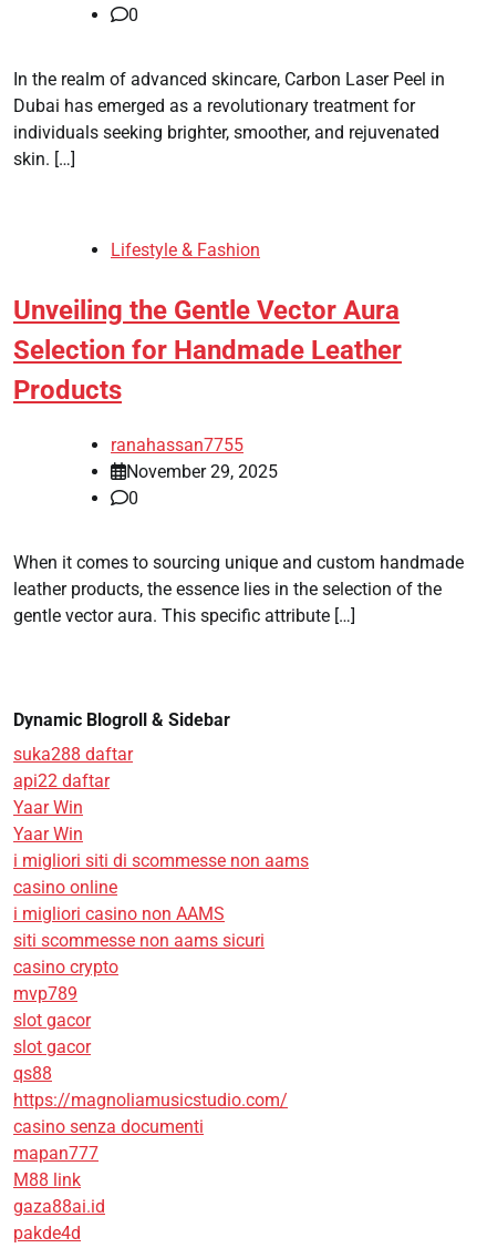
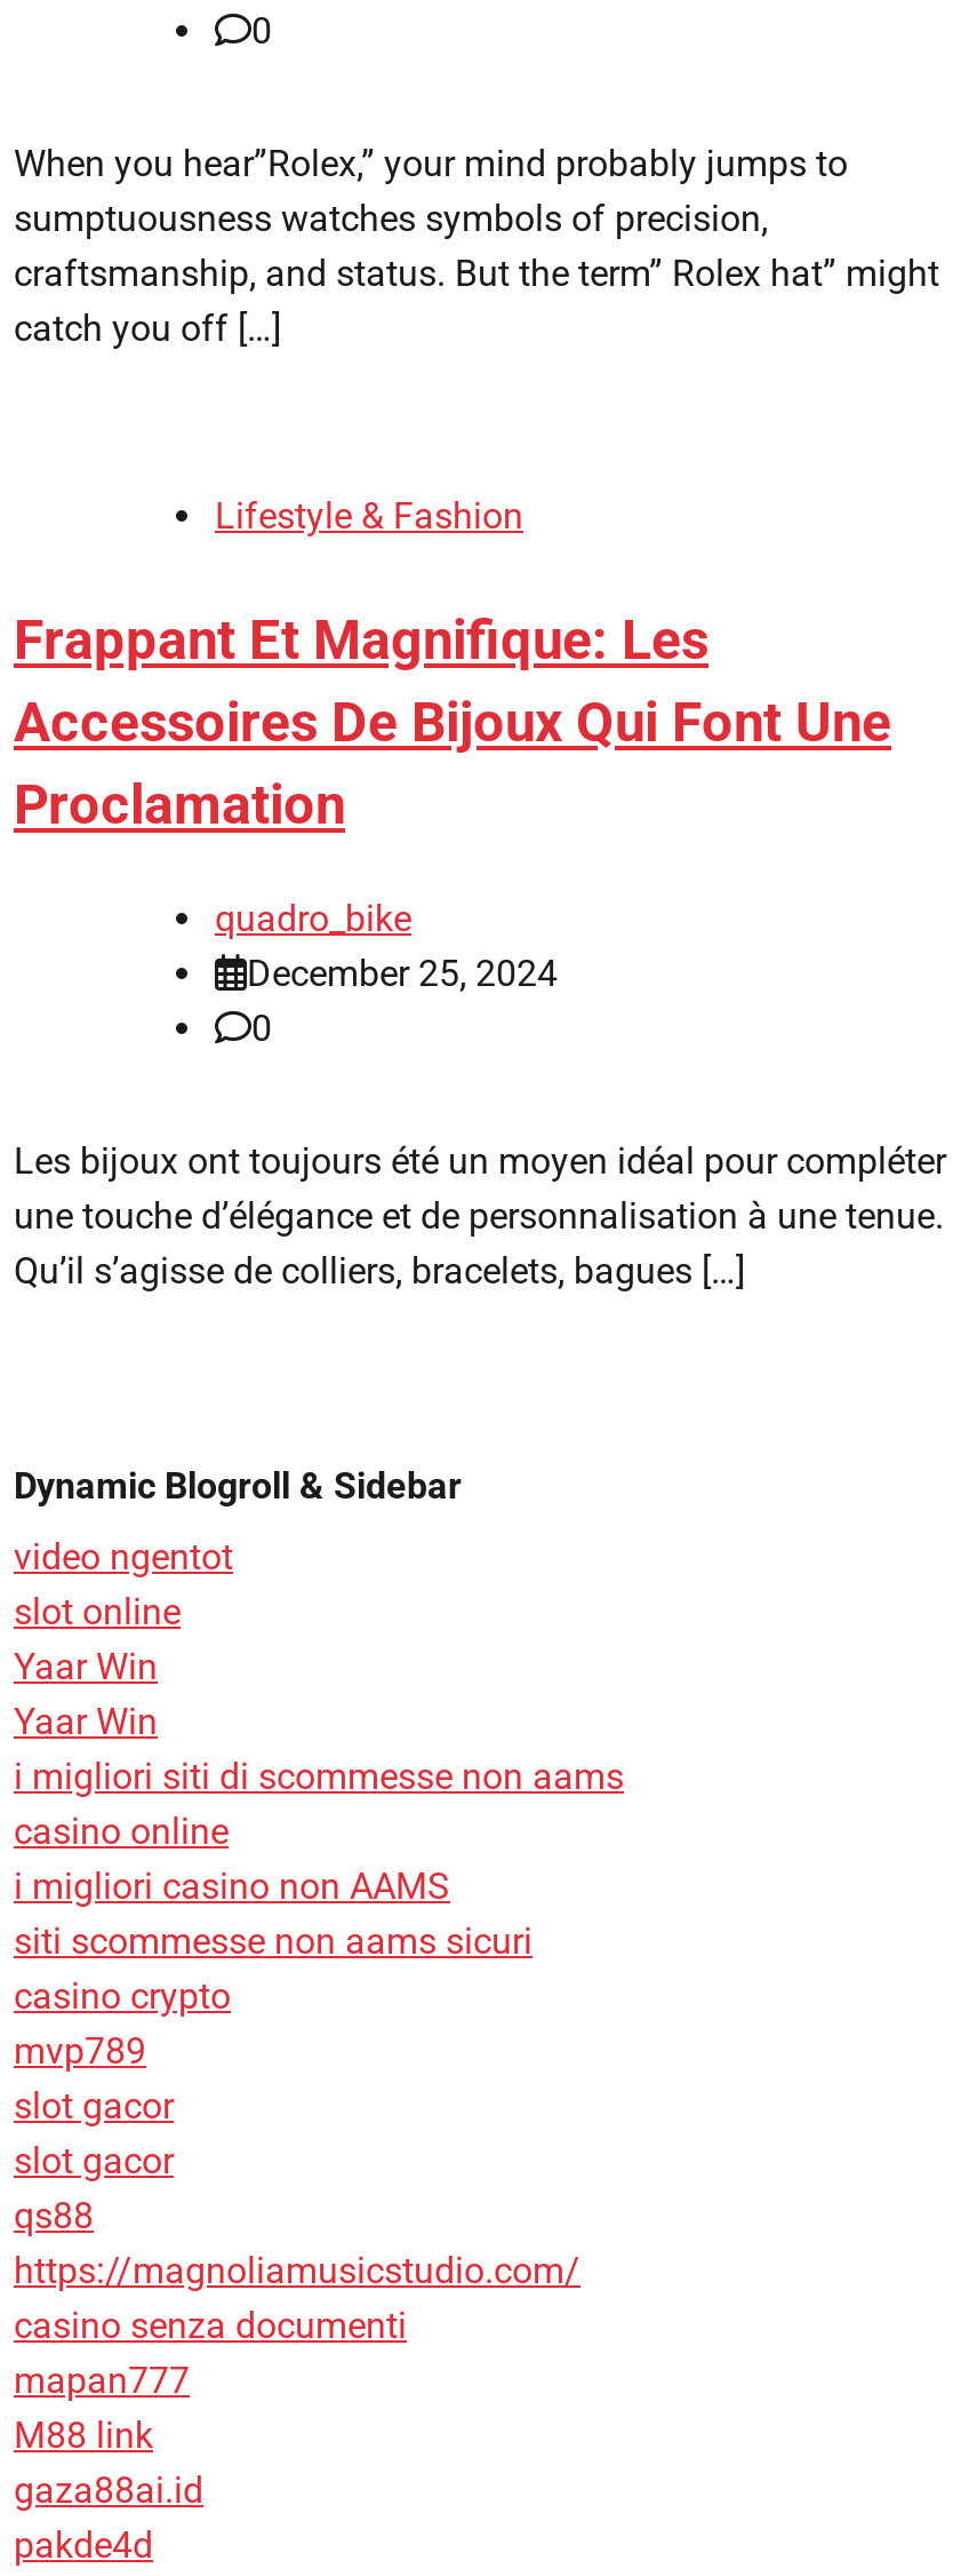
[13,69,445,170] In the realm of advanced skincare, Carbon Laser Peel in | Dubai has emerged as a revolutionary treatment for | individuals seeking brighter, smoother, and rejuvenated | skin. […] -> [14,142,939,350] When you hear”Rolex,” your mind probably jumps to | sumptuousness watches symbols of precision, | craftsmanship, and status. But the term” Rolex hat” might | catch you off […]
[13,295,402,406] Unveiling the Gentle Vector Aura | Selection for Handmade Leather | Products -> [14,609,891,838] Frappant Et Magnifique: Les | Accessoires De Bijoux Qui Font Une | Proclamation
[111,435,278,482] ranahassan7755 | November 29, 2025 -> [215,897,558,995] quadro_bike | December 25, 2024
[13,552,464,626] When it comes to sourcing unique and custom handmade | leather products, the essence lies in the selection of the | gentle vector aura. This specific attribute […] -> [14,1140,946,1293] Les bijoux ont toujours été un moyen idéal pour compléter | une touche d’élégance et de personnalisation à une tenue. | Qu’il s’agisse de colliers, bracelets, bagues […]
[13,744,133,791] suka288 daftar | api22 daftar -> [14,1535,233,1634] video ngentot | slot online

